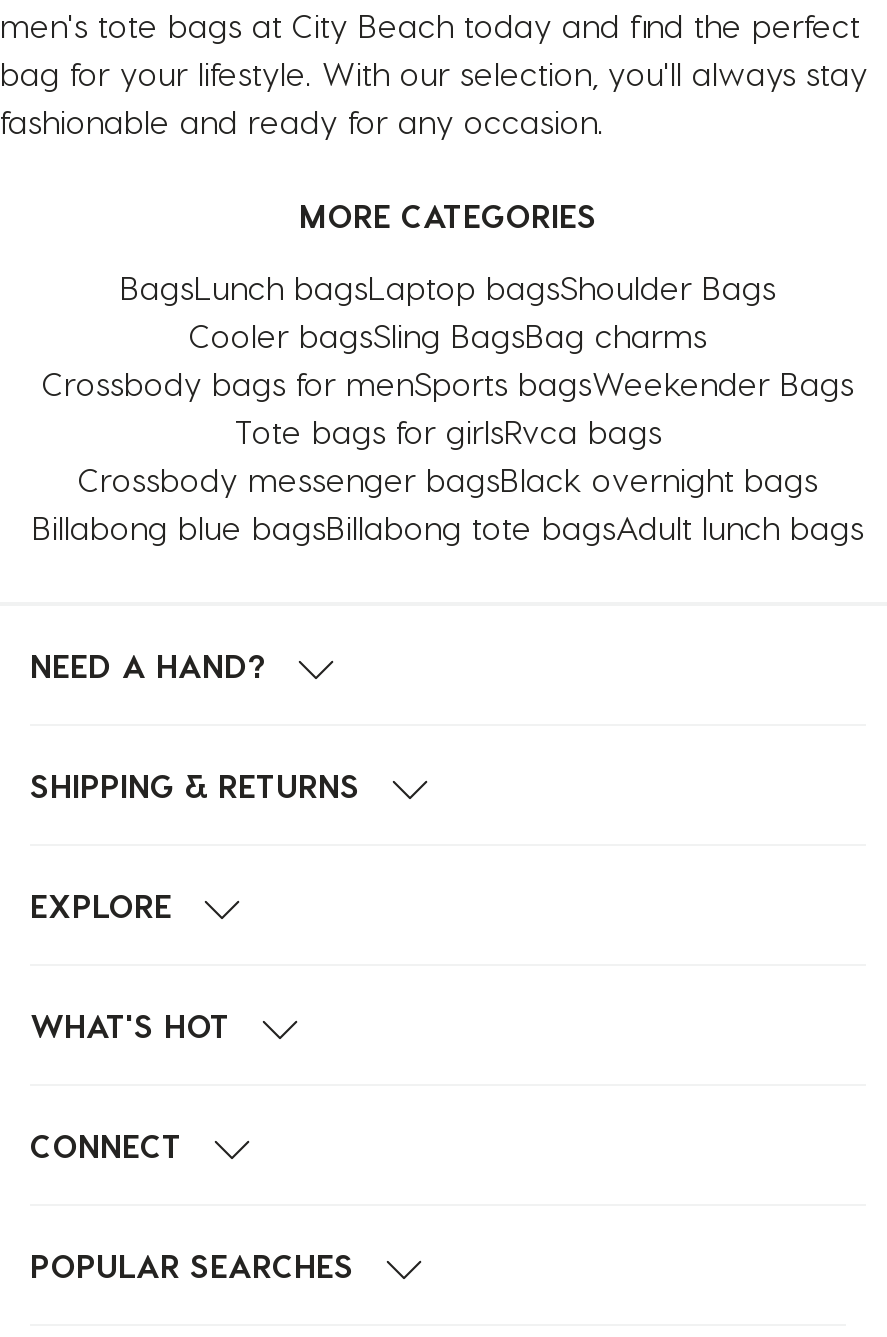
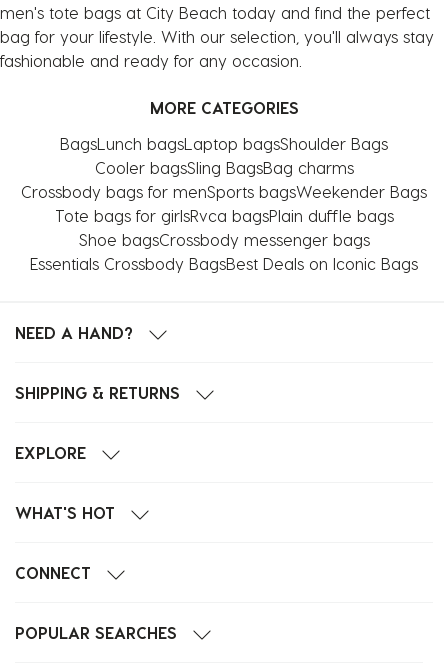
[32,412,864,546] Tote bags for girlsRvca bags | Crossbody messenger bagsBlack overnight bags | Billabong blue bagsBillabong tote bagsAdult lunch bags -> [30,206,418,273] Tote bags for girlsRvca bagsPlain duffle bags | Shoe bagsCrossbody messenger bags | Essentials Crossbody BagsBest Deals on Iconic Bags

